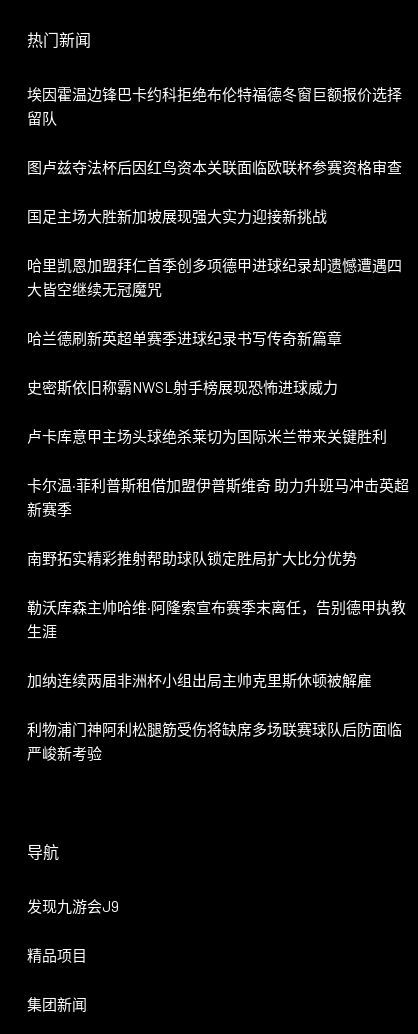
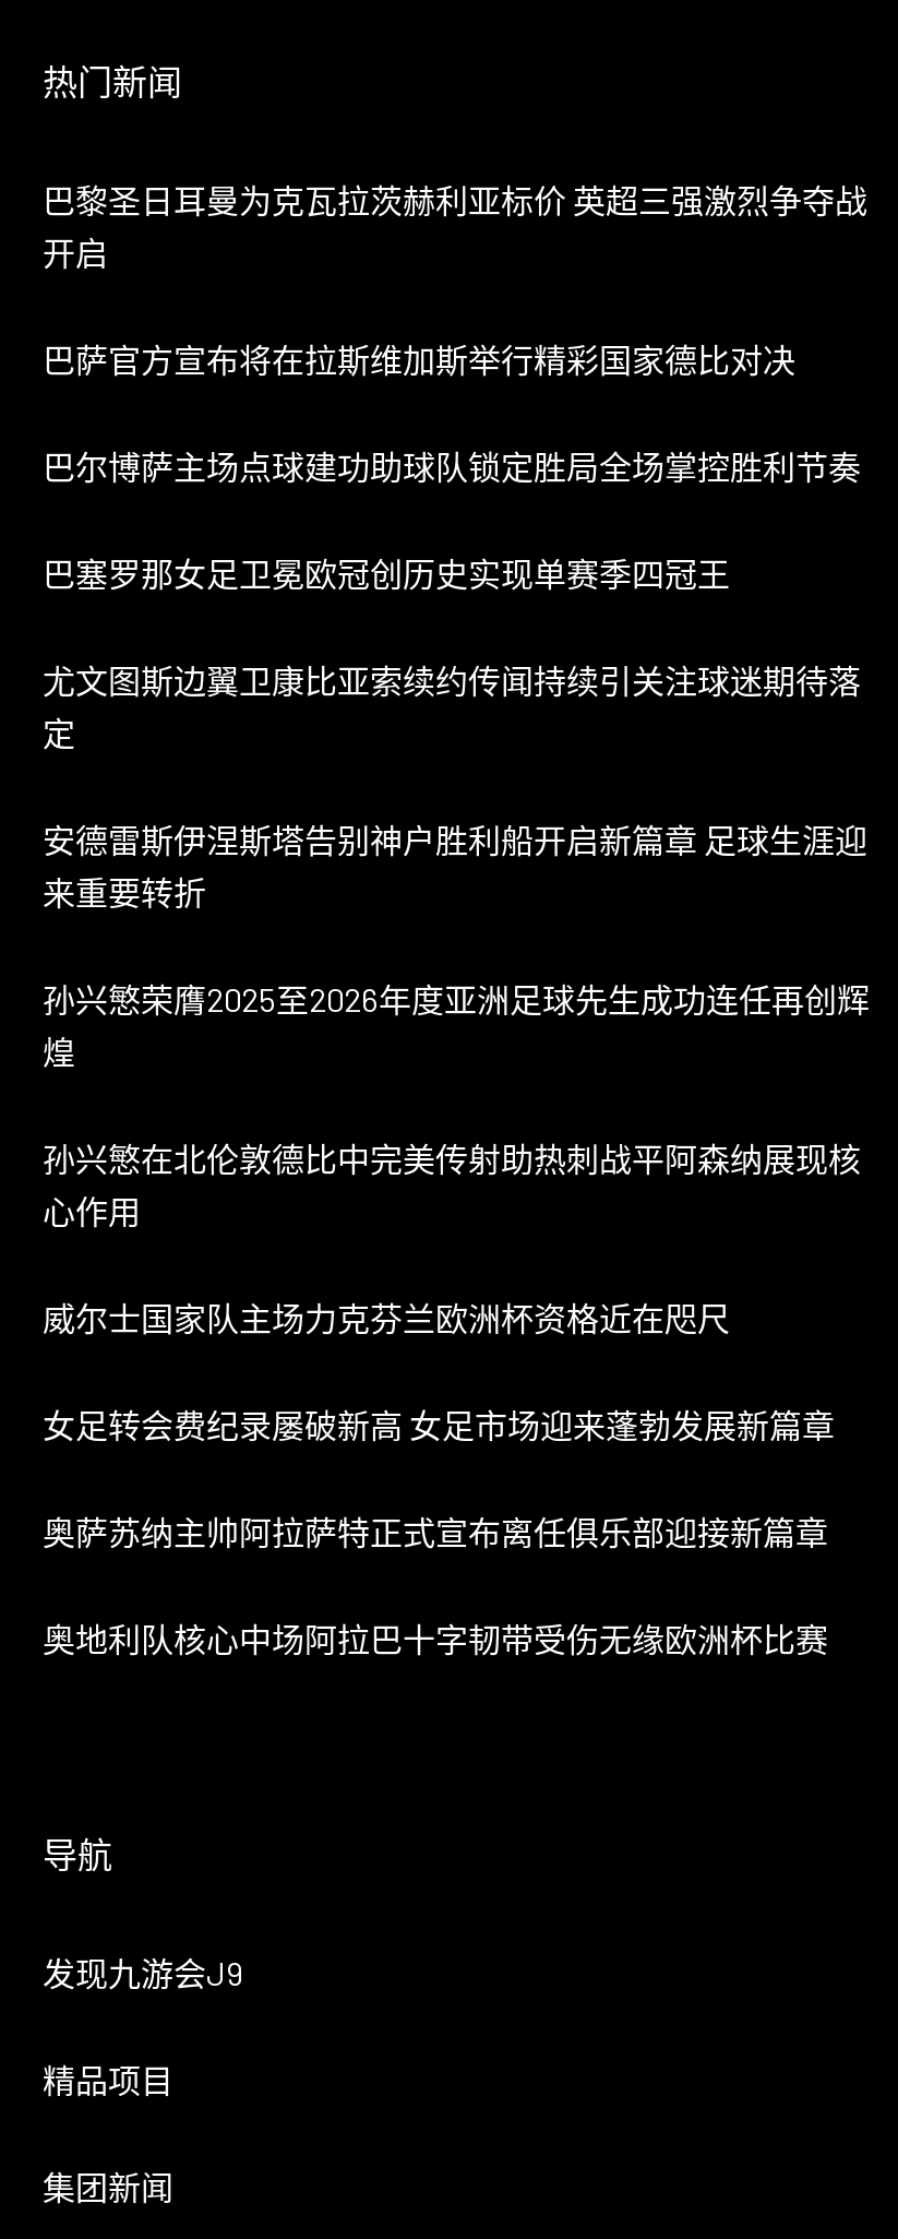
[27,85,402,127] 埃因霍温边锋巴卡约科拒绝布伦特福德冬窗巨额报价选择 | 留队 -> [43,180,867,272] 巴黎圣日耳曼为克瓦拉茨赫利亚标价 英超三强激烈争夺战 | 开启
[27,158,402,176] 图卢兹夺法杯后因红鸟资本关联面临欧联杯参赛资格审查 -> [43,340,795,379] 巴萨官方宣布将在拉斯维加斯举行精彩国家德比对决
[27,207,327,225] 国足主场大胜新加坡展现强大实力迎接新挑战 -> [43,446,861,486] 巴尔博萨主场点球建功助球队锁定胜局全场掌控胜利节奏
[27,256,402,298] 哈里凯恩加盟拜仁首季创多项德甲进球纪录却遗憾遭遇四 | 大皆空继续无冠魔咒 -> [43,553,730,593] 巴塞罗那女足卫冕欧冠创历史实现单赛季四冠王
[27,329,342,347] 哈兰德刷新英超单赛季进球纪录书写传奇新篇章 -> [43,660,861,752] 尤文图斯边翼卫康比亚索续约传闻持续引关注球迷期待落 | 定
[27,378,338,396] 史密斯依旧称霸NWSL射手榜展现恐怖进球威力 -> [43,820,867,912] 安德雷斯伊涅斯塔告别神户胜利船开启新篇章 足球生涯迎 | 来重要转折
[27,427,387,445] 卢卡库意甲主场头球绝杀莱切为国际米兰带来关键胜利 -> [43,979,870,1071] 孙兴慜荣膺2025至2026年度亚洲足球先生成功连任再创辉 | 煌
[27,476,409,518] 卡尔温·菲利普斯租借加盟伊普斯维奇 助力升班马冲击英超 | 新赛季 -> [43,1139,861,1230] 孙兴慜在北伦敦德比中完美传射助热刺战平阿森纳展现核 | 心作用
[27,549,357,567] 南野拓实精彩推射帮助球队锁定胜局扩大比分优势 -> [43,1298,730,1337] 威尔士国家队主场力克芬兰欧洲杯资格近在咫尺
[27,598,406,640] 勒沃库森主帅哈维·阿隆索宣布赛季末离任，告别德甲执教 | 生涯 -> [43,1405,835,1444] 女足转会费纪录屡破新高 女足市场迎来蓬勃发展新篇章
[27,671,372,689] 加纳连续两届非洲杯小组出局主帅克里斯休顿被解雇 -> [43,1512,828,1551] 奥萨苏纳主帅阿拉萨特正式宣布离任俱乐部迎接新篇章
[27,720,402,762] 利物浦门神阿利松腿筋受伤将缺席多场联赛球队后防面临 | 严峻新考验 -> [43,1619,828,1658] 奥地利队核心中场阿拉巴十字韧带受伤无缘欧洲杯比赛

